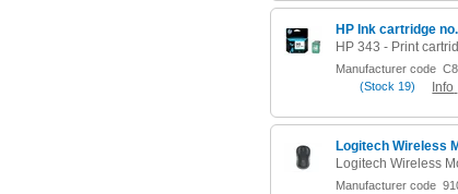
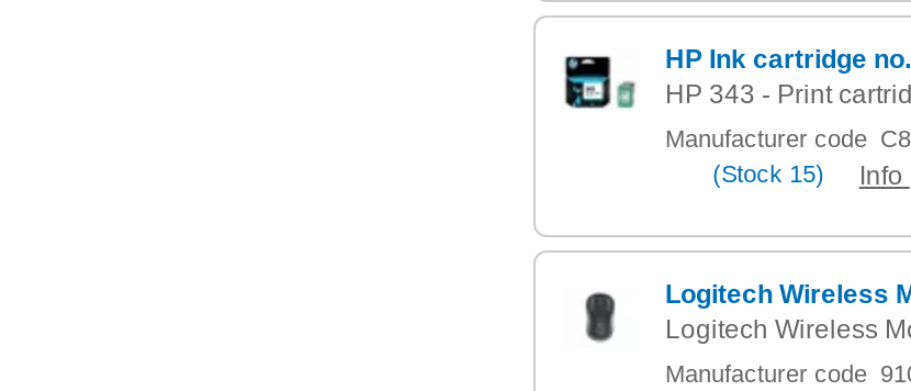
[359,80,454,95] (Stock 19) Info -> [713,160,903,191] (Stock 15) Info

